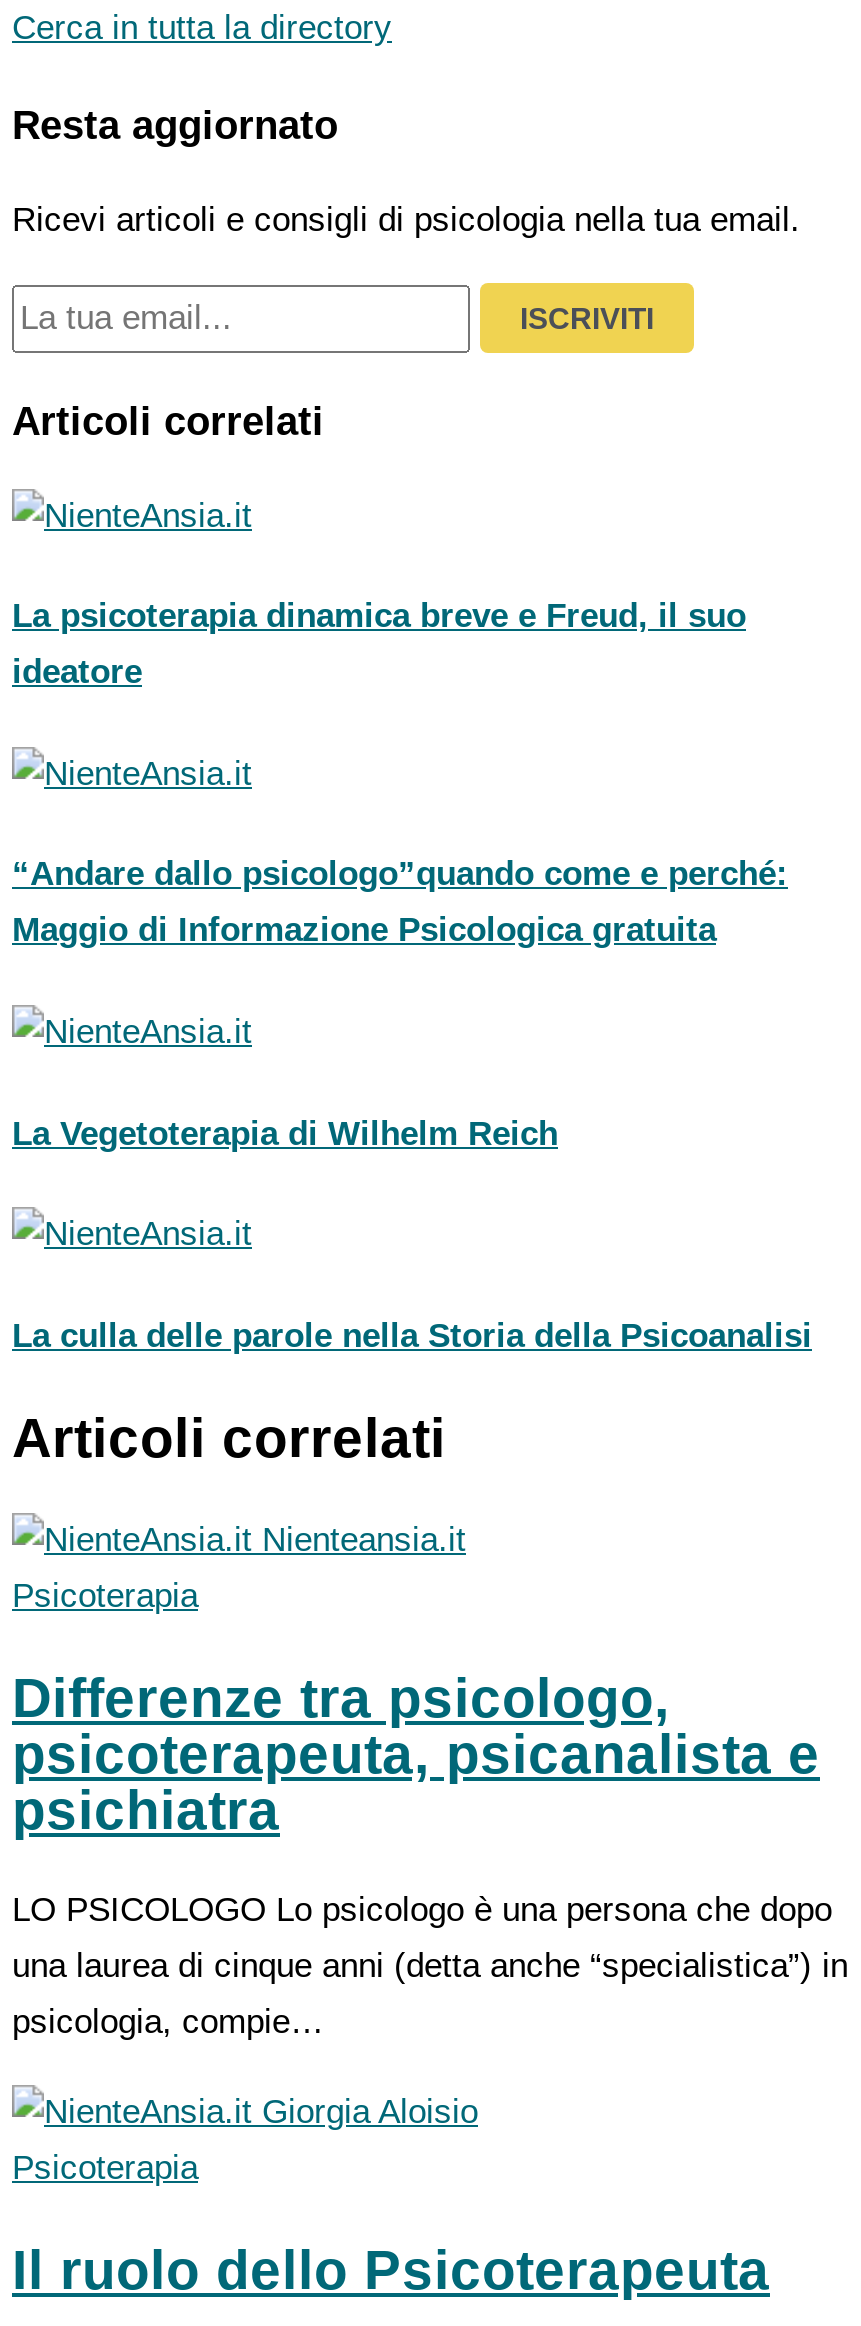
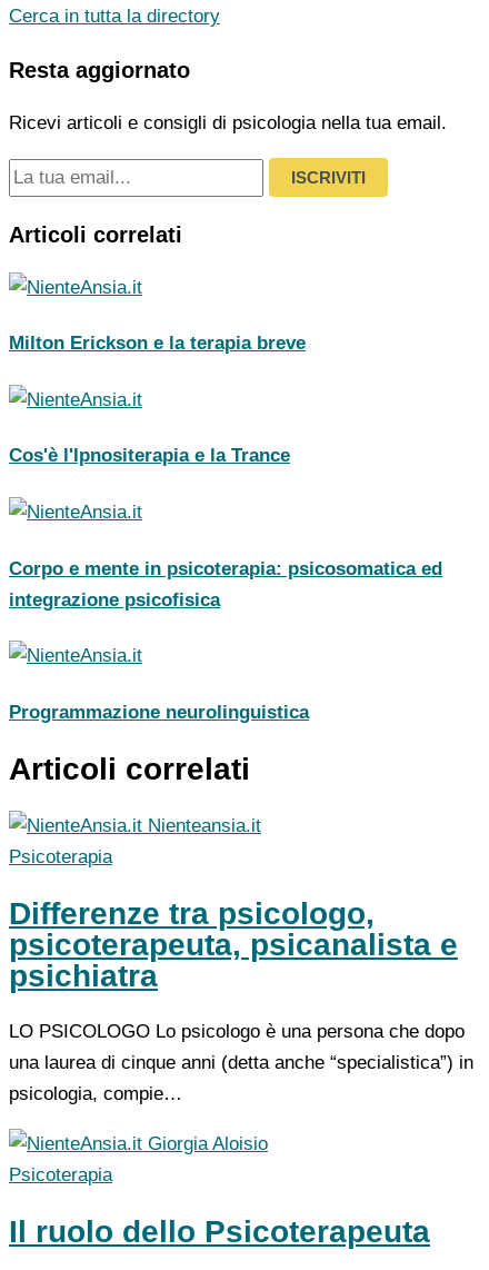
[12,597,746,691] La psicoterapia dinamica breve e Freud, il suo | ideatore -> [9,333,306,354] Milton Erickson e la terapia breve
[12,856,788,950] “Andare dallo psicologo”quando come e perché: | Maggio di Informazione Psicologica gratuita -> [9,445,290,466] Cos'è l'Ipnositerapia e la Trance
[12,1114,558,1152] La Vegetoterapia di Wilhelm Reich -> [9,558,442,610] Corpo e mente in psicoterapia: psicosomatica ed | integrazione psicofisica
[12,1317,812,1355] La culla delle parole nella Storia della Psicoanalisi -> [9,702,309,723] Programmazione neurolinguistica

